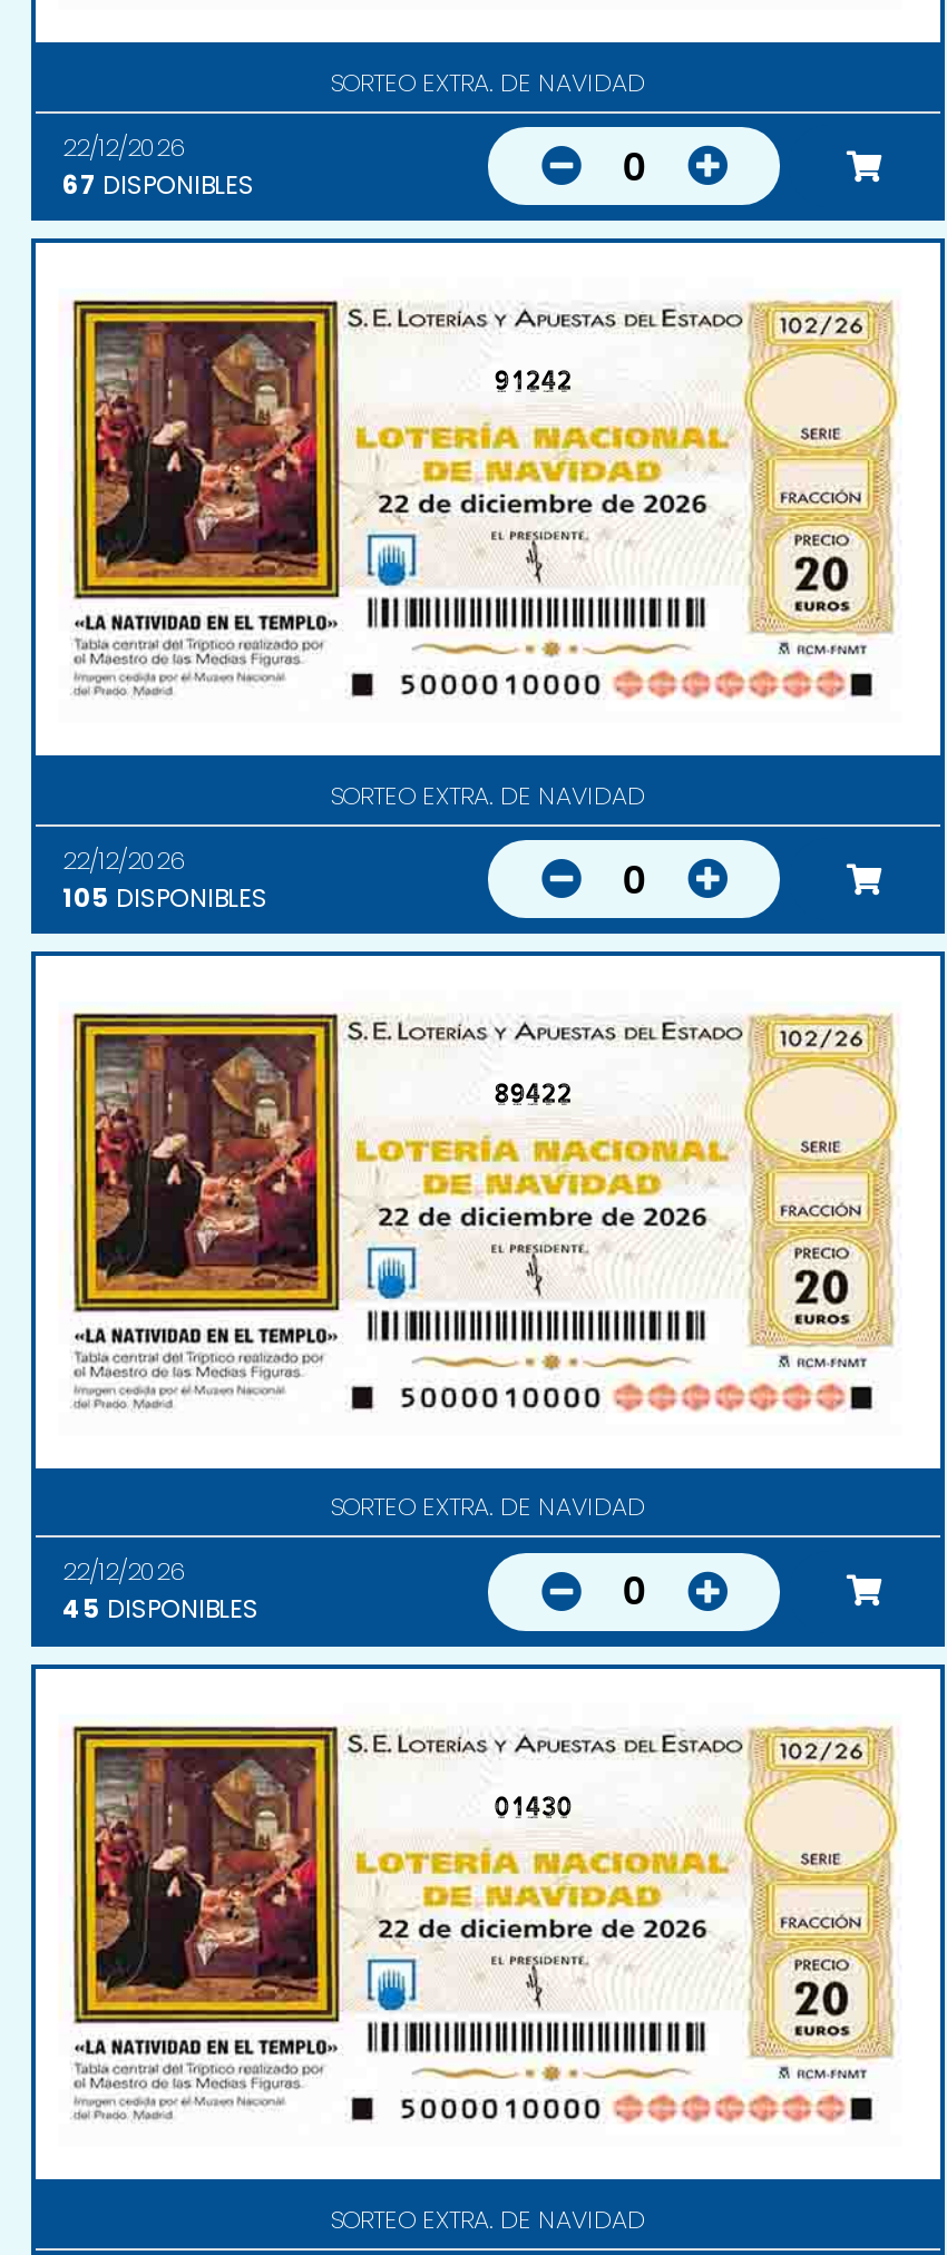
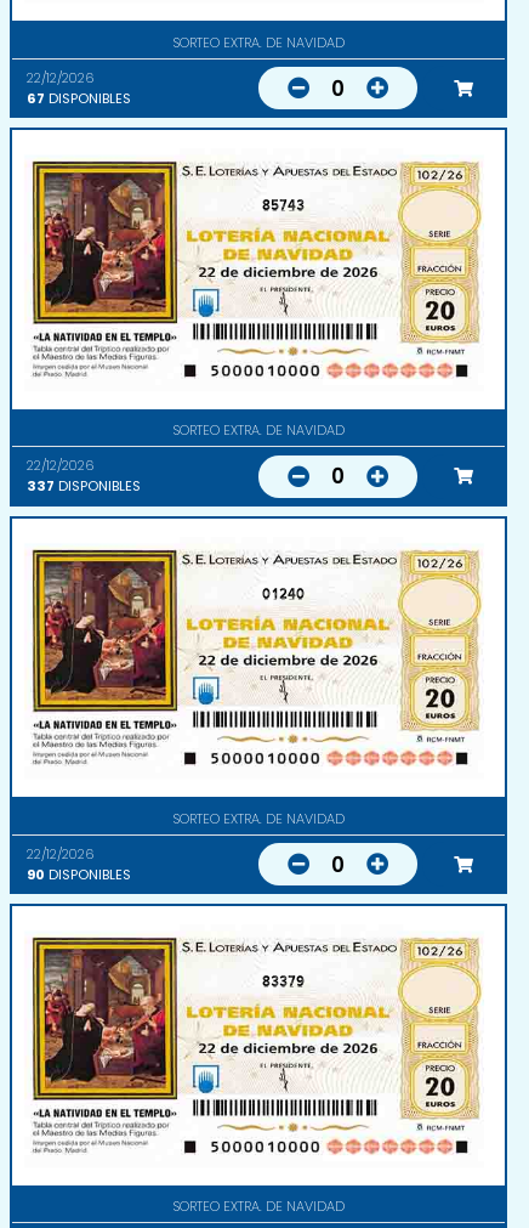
[494,364,572,400] 91242 -> [262,196,304,215] 85743
[62,879,267,914] 105 DISPONIBLES -> [27,477,141,496] 337 DISPONIBLES
[494,1076,572,1112] 89422 -> [262,584,304,604] 01240
[62,1591,258,1626] 45 DISPONIBLES -> [27,865,131,884] 90 DISPONIBLES
[494,1788,572,1824] 01430 -> [262,972,304,992] 83379

